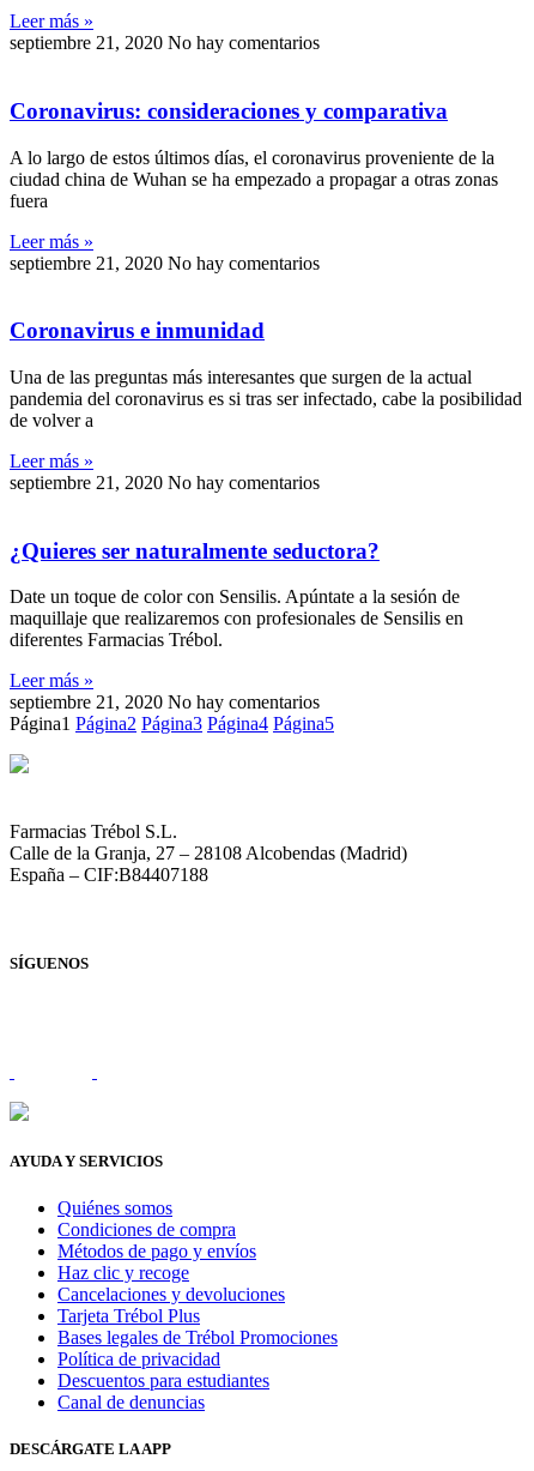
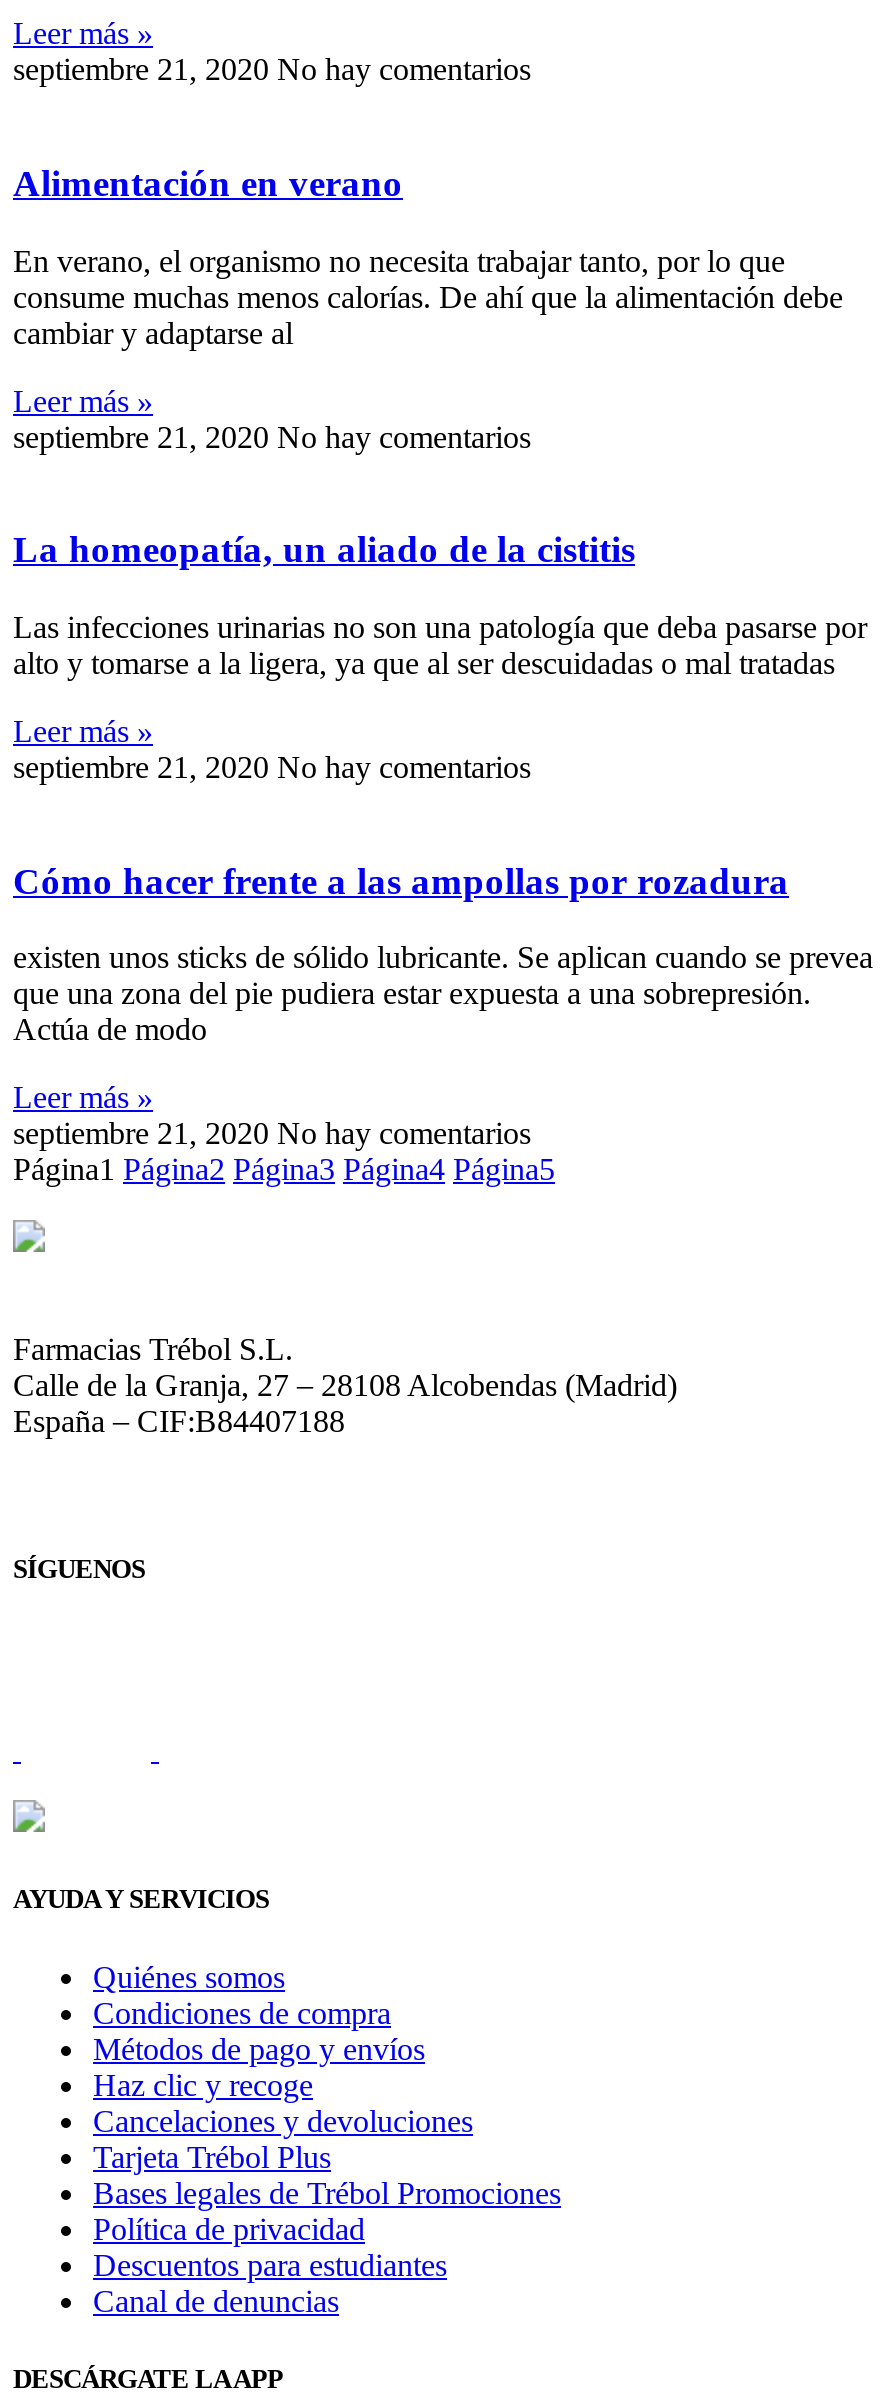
[10,98,448,123] Coronavirus: consideraciones y comparativa -> [13,162,403,204] Alimentación en verano
[10,147,498,210] A lo largo de estos últimos días, el coronavirus proveniente de la | ciudad china de Wuhan se ha empezado a propagar a otras zonas | fuera -> [13,243,843,349] En verano, el organismo no necesita trabajar tanto, por lo que | consume muchas menos calorías. De ahí que la alimentación debe | cambiar y adaptarse al
[10,318,265,343] Coronavirus e inmunidad -> [13,528,635,570] La homeopatía, un aliado de la cistitis
[10,367,522,430] Una de las preguntas más interesantes que surgen de la actual | pandemia del coronavirus es si tras ser infectado, cabe la posibilidad | de volver a -> [13,610,867,680] Las infecciones urinarias no son una patología que deba pasarse por | alto y tomarse a la ligera, ya que al ser descuidadas o mal tratadas
[10,538,380,563] ¿Quieres ser naturalmente seductora? -> [13,859,789,901] Cómo hacer frente a las ampollas por rozadura
[10,587,463,650] Date un toque de color con Sensilis. Apúntate a la sesión de | maquillaje que realizaremos con profesionales de Sensilis en | diferentes Farmacias Trébol. -> [13,941,873,1047] existen unos sticks de sólido lubricante. Se aplican cuando se prevea | que una zona del pie pudiera estar expuesta a una sobrepresión. | Actúa de modo

